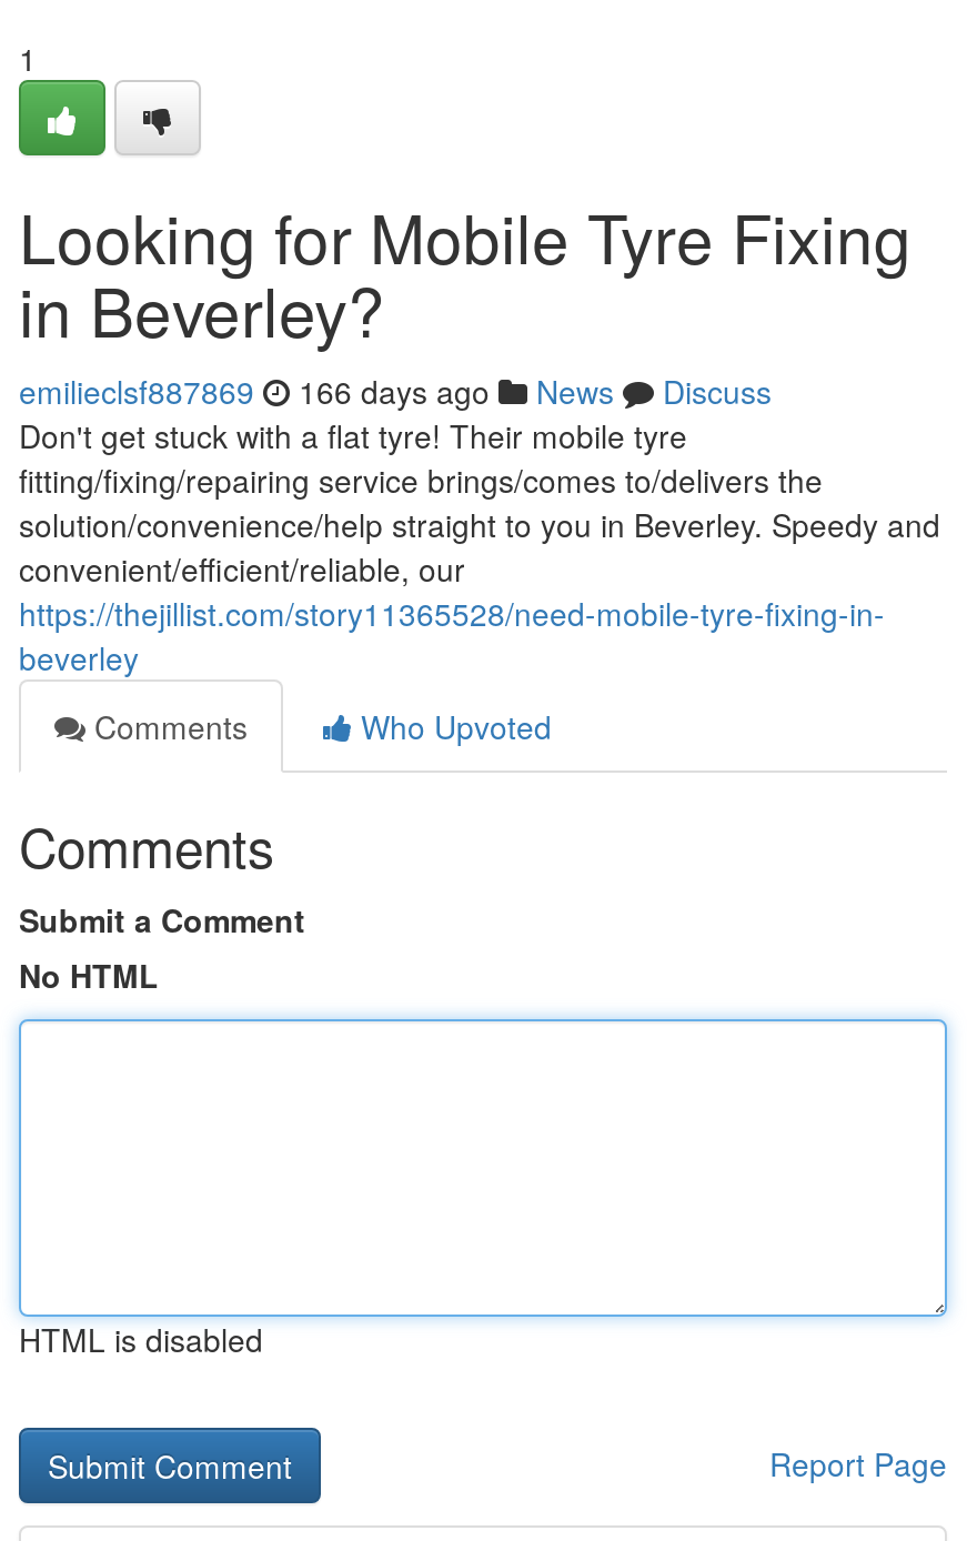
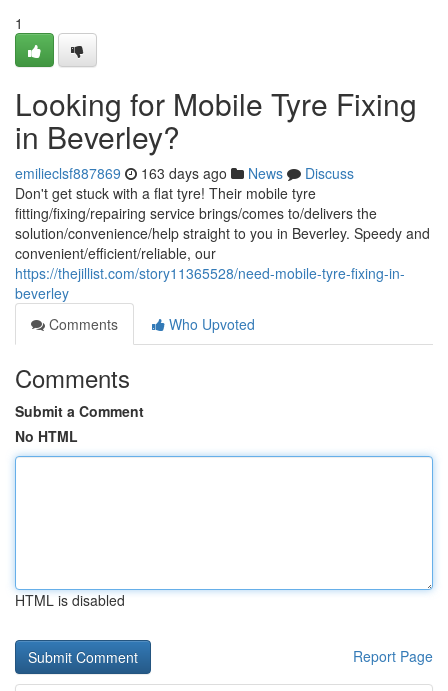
[19,369,772,413] emilieclsf887869 166 days ago News Discuss -> [15,163,354,183] emilieclsf887869 163 days ago News Discuss

